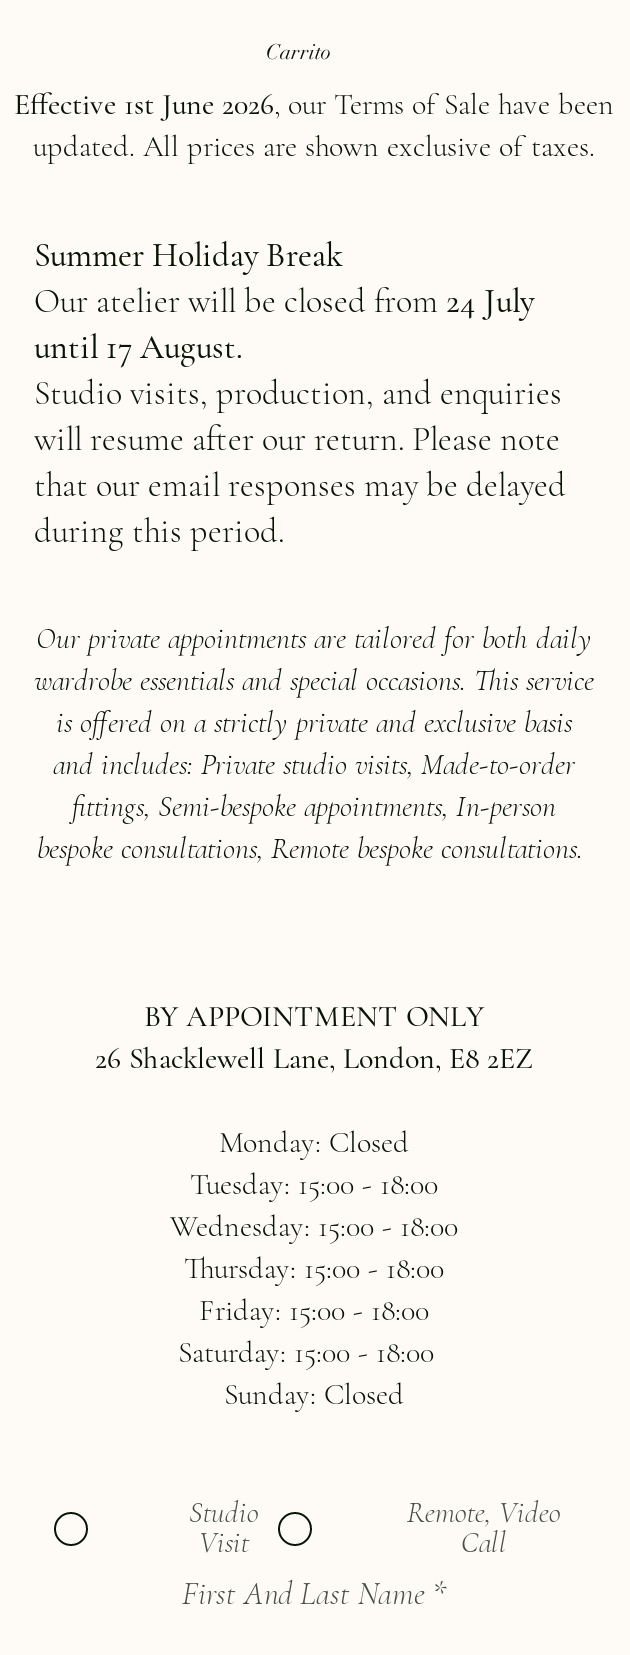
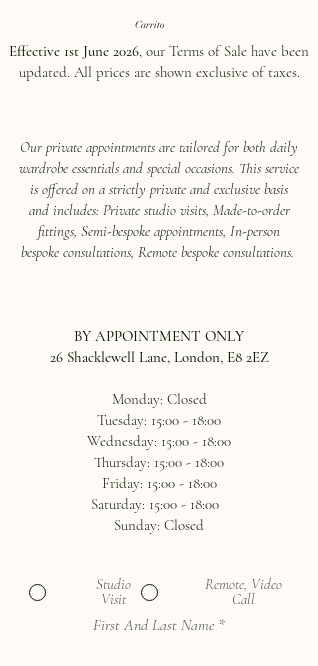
[34,234,566,552] Summer Holiday Break | Our atelier will be closed from 24 July | until 17 August. | Studio visits, production, and enquiries | will resume after our return. Please note | that our email responses may be delayed | during this period. -> none

